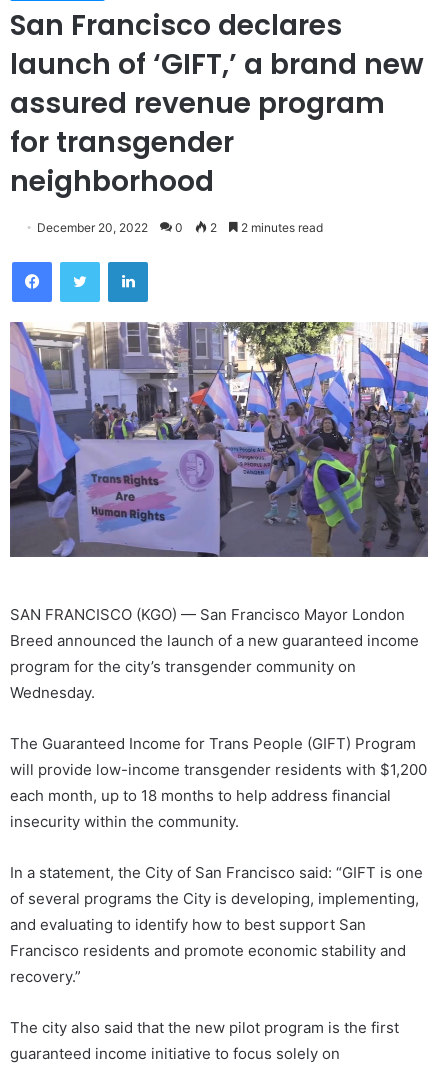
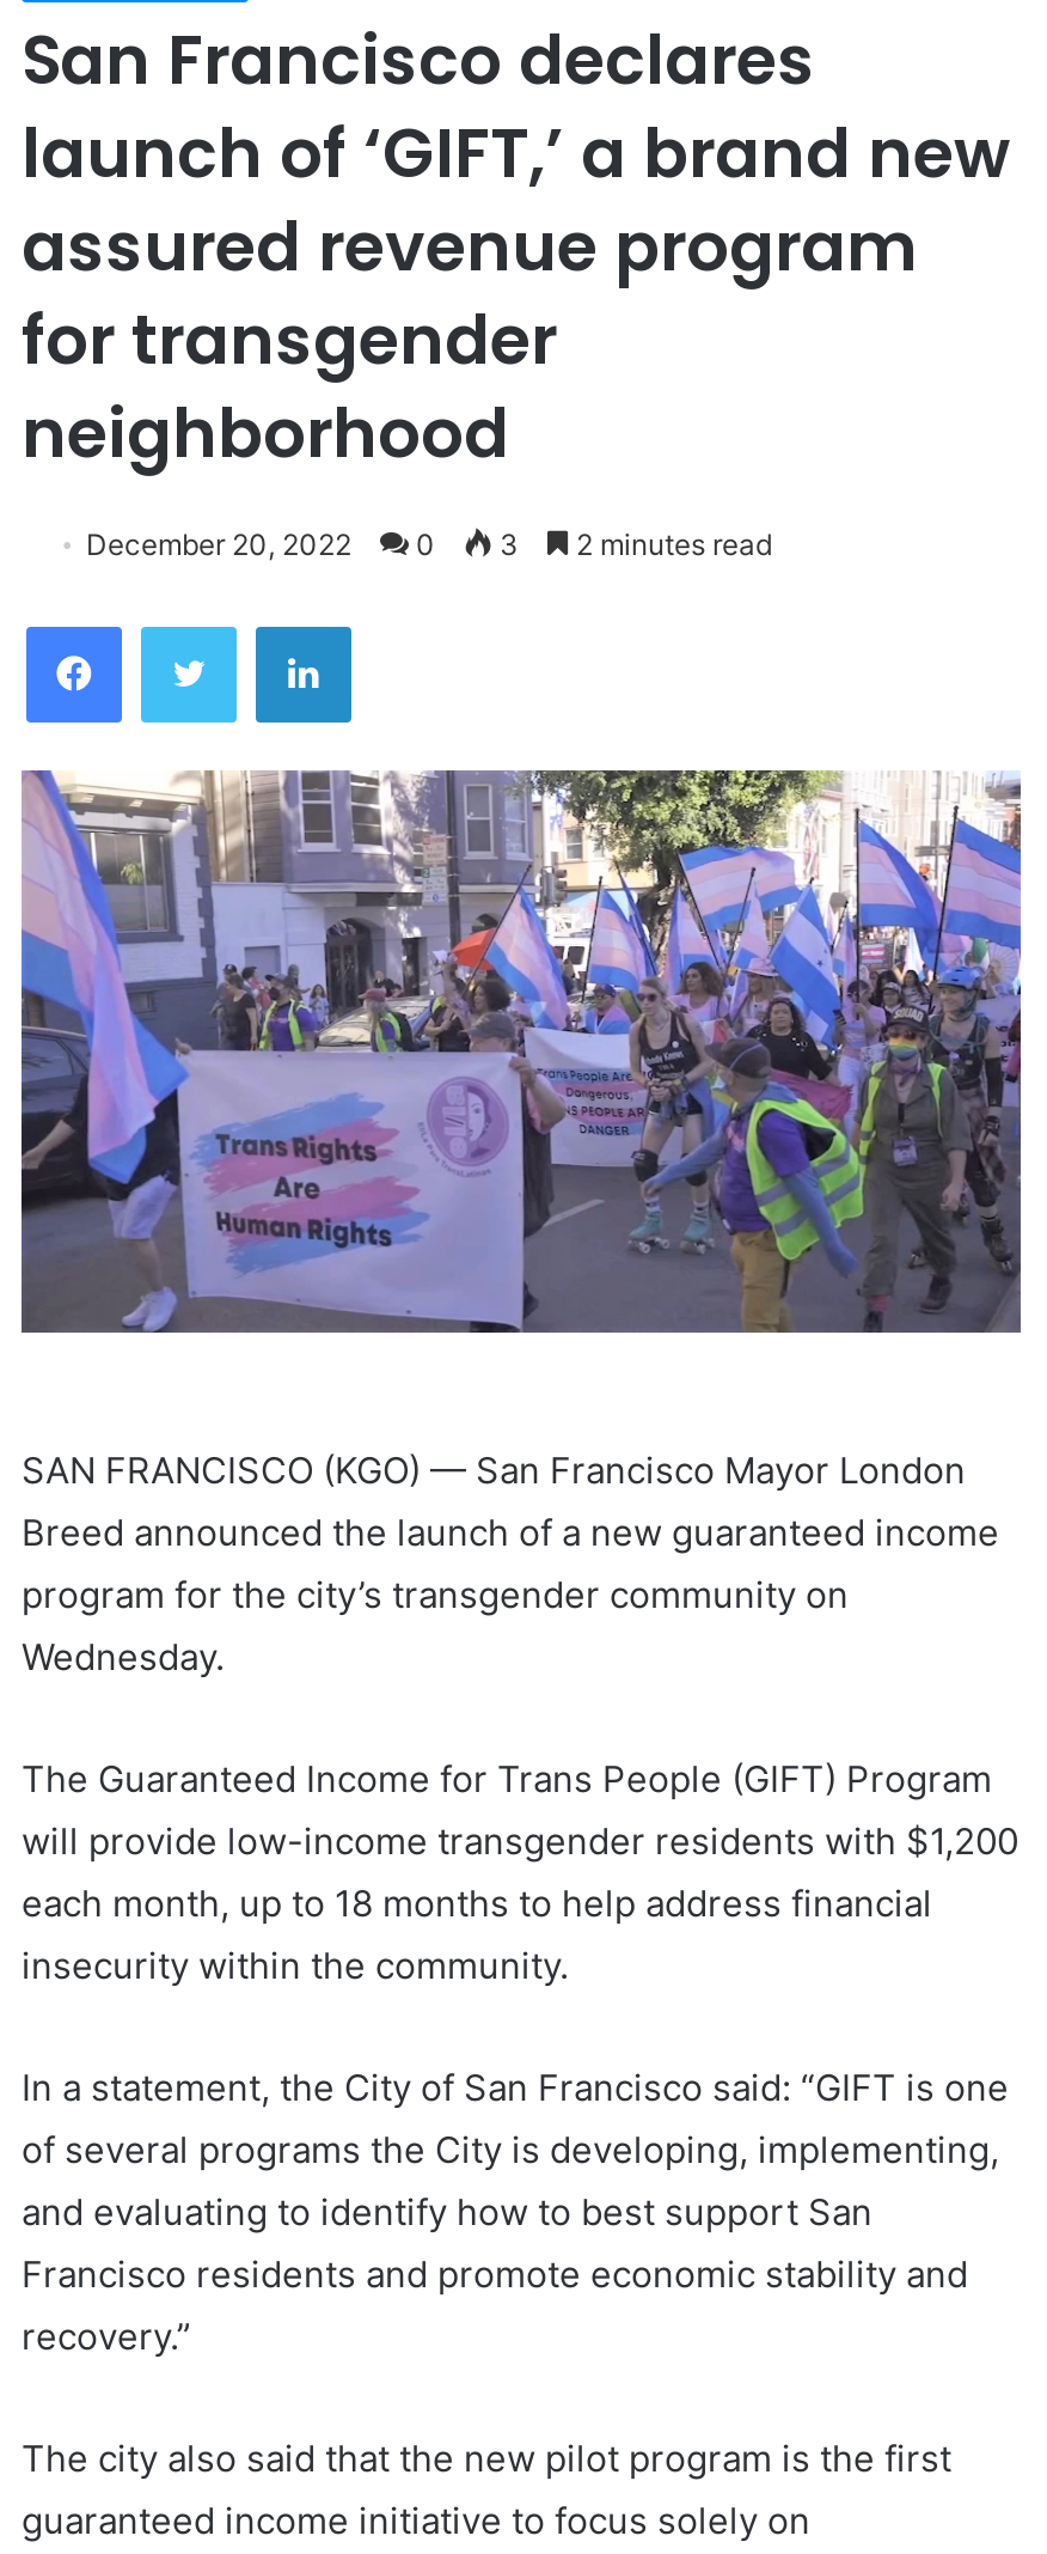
[37,220,323,235] December 20, 2022 0 2 2 minutes read -> [86,526,772,562] December 20, 2022 0 3 2 minutes read

